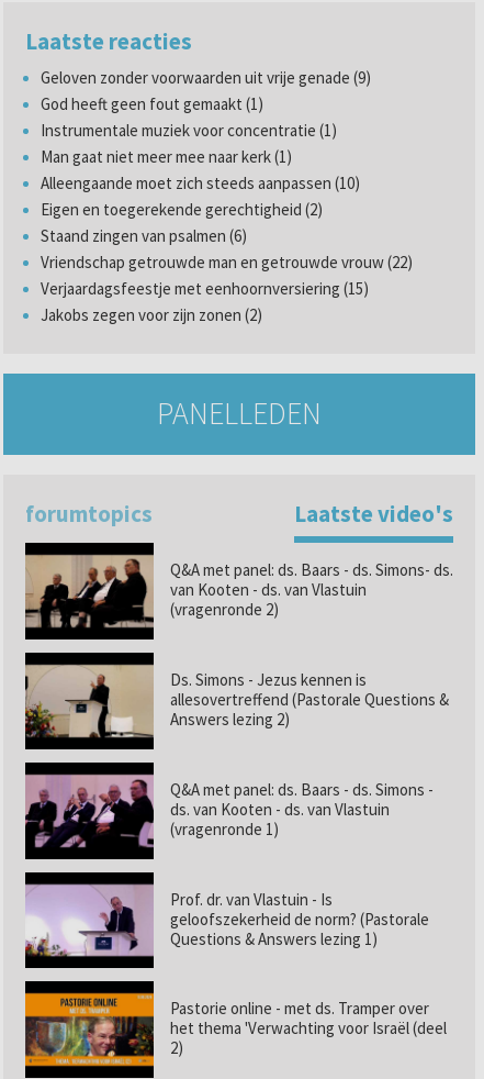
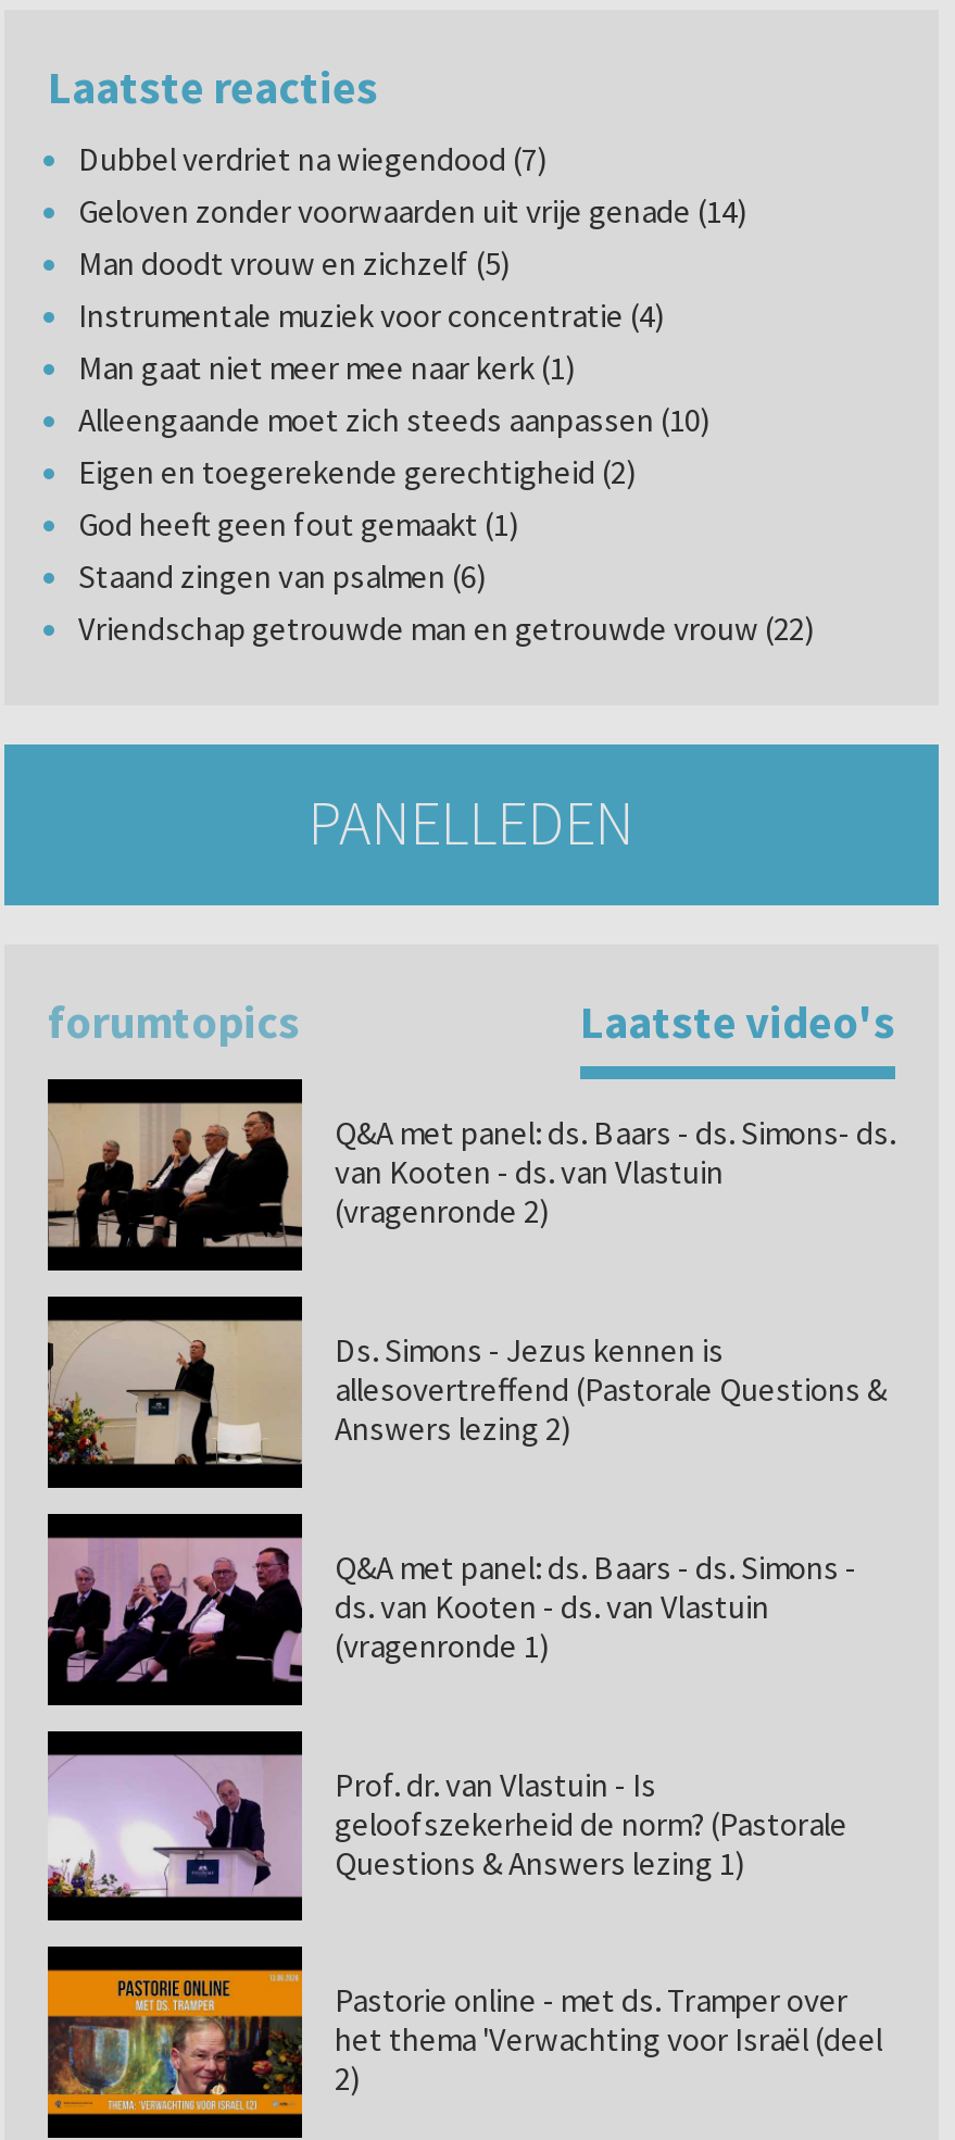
[41,68,371,141] Geloven zonder voorwaarden uit vrije genade (9) | Instrumentale muziek voor concentratie (1) -> [78,139,747,337] Dubbel verdriet na wiegendood (7) | Geloven zonder voorwaarden uit vrije genade (14) | Man doodt vrouw en zichzelf (5) | Instrumentale muziek voor concentratie (4)
moved [41,94,263,115] -> [78,504,519,546]: God heeft geen fout gemaakt (1)
moved [41,147,360,220] -> [78,348,711,493]: Man gaat niet meer mee naar kerk (1) | Alleengaande moet zich steeds aanpassen (10) | Eigen en toegerekende gerechtigheid (2)
moved [41,226,413,273] -> [78,556,815,650]: Staand zingen van psalmen (6) | Vriendschap getrouwde man en getrouwde vrouw (22)
[41,279,369,326] Verjaardagsfeestje met eenhoornversiering (15) | Jakobs zegen voor zijn zonen (2) -> none

